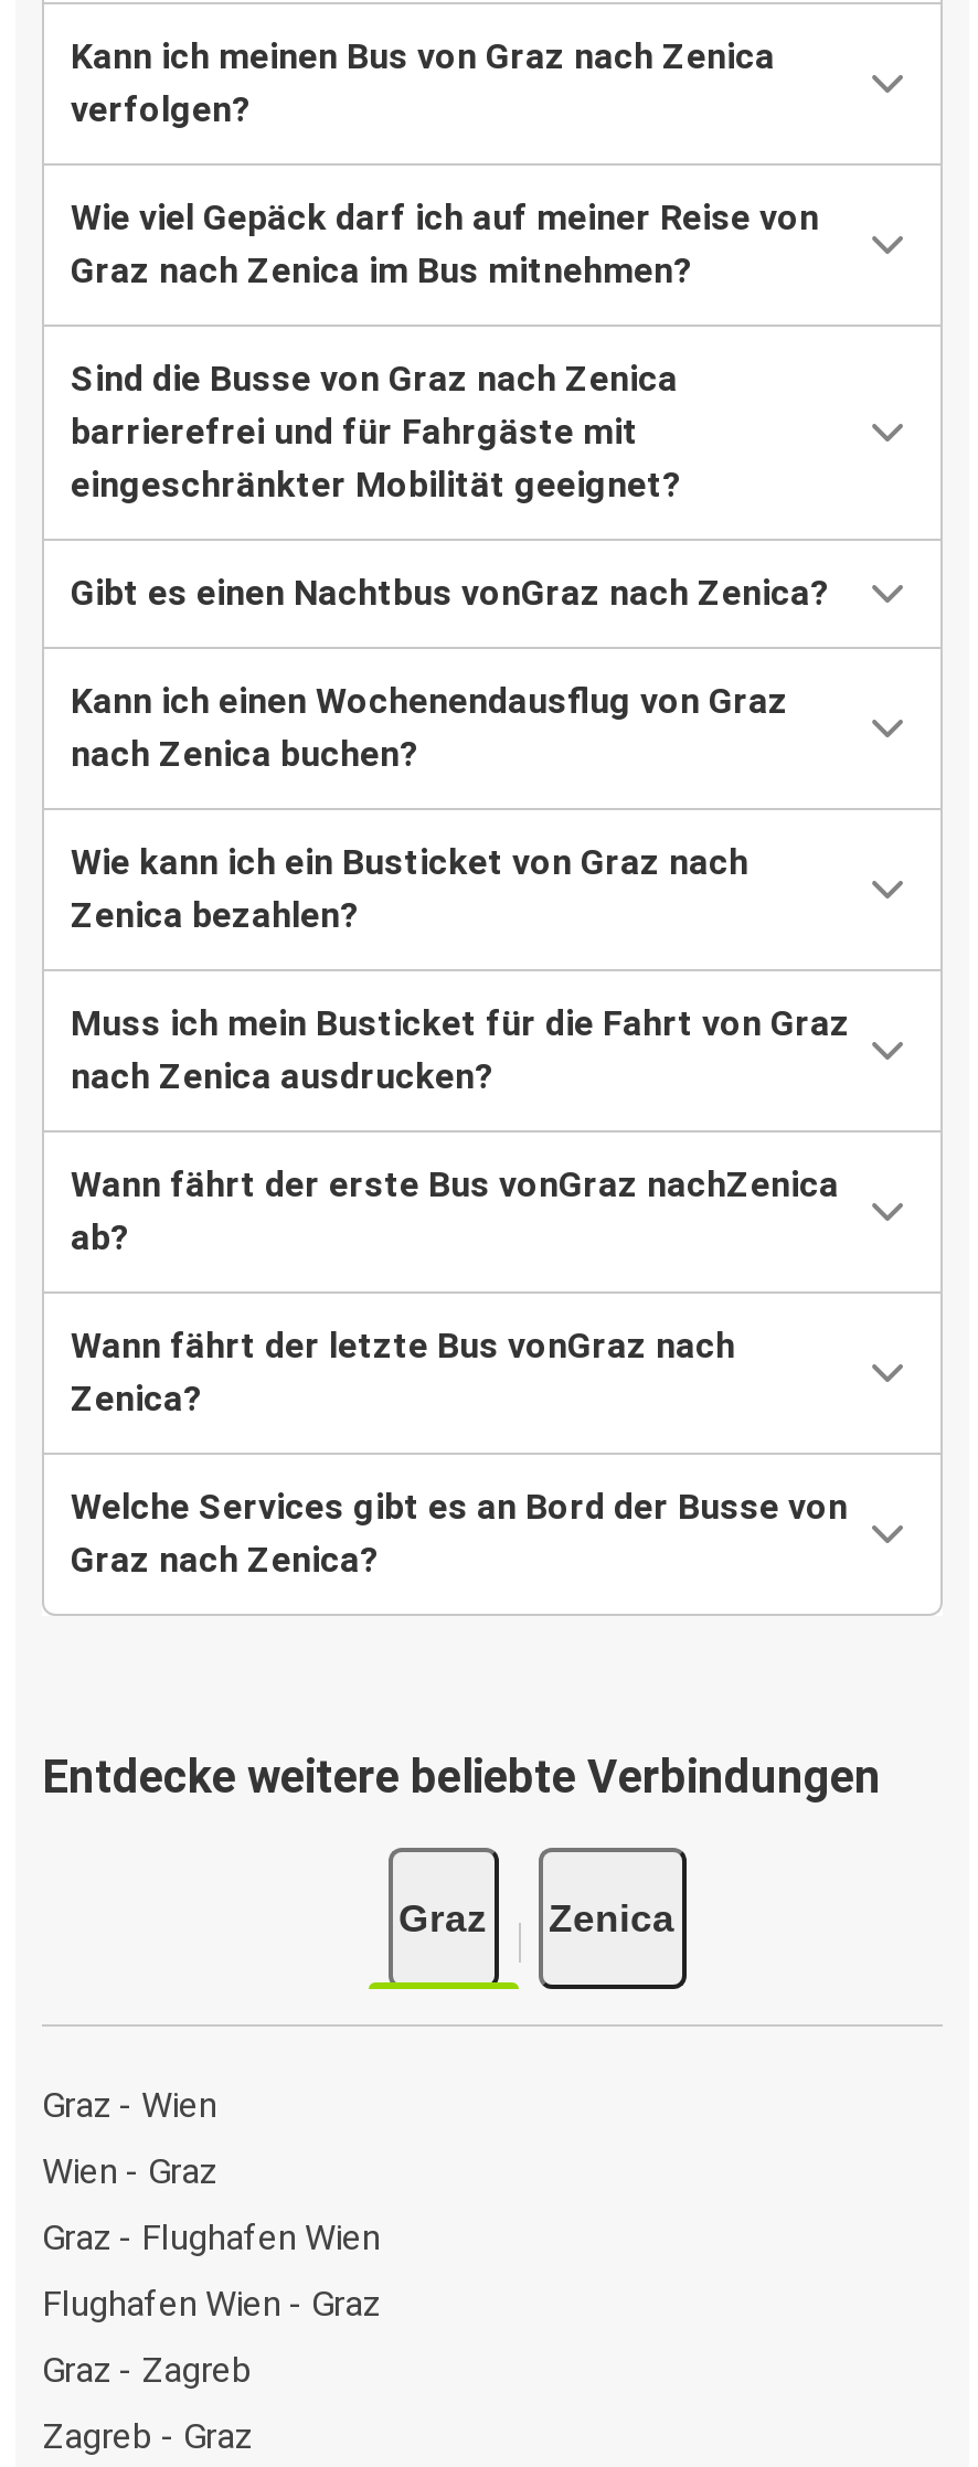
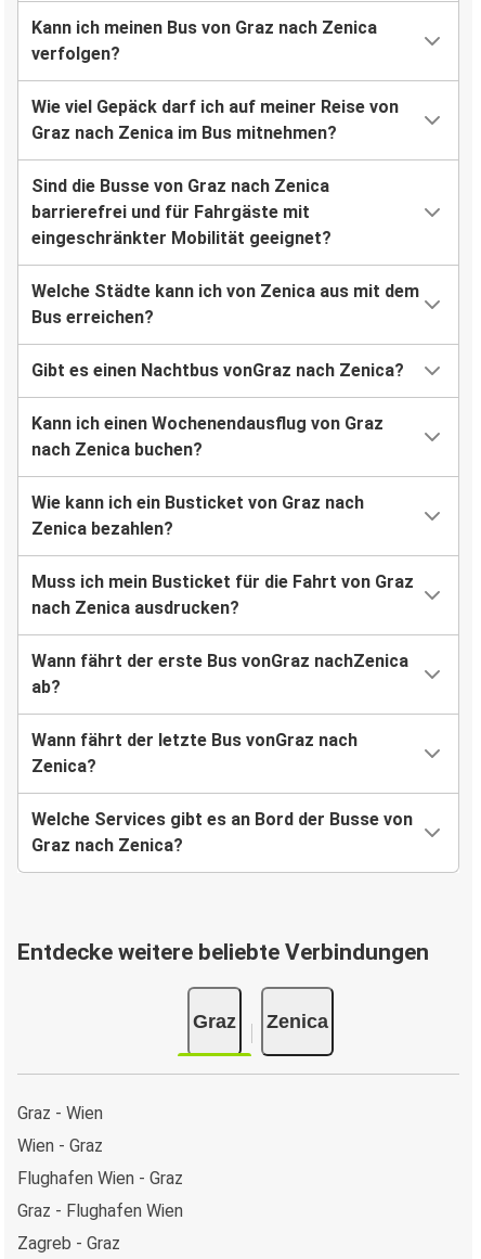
none -> [31,281,419,328] Welche Städte kann ich von Zenica aus mit dem | Bus erreichen?
moved [42,572,881,2191] -> [17,360,429,1155]: Gibt es einen Nachtbus vonGraz nach Zenica? | Kann ich einen Wochenendausflug von Graz | nach Zenica buchen? | ... | Graz - Wien | Wien - Graz
moved [42,2215,380,2257] -> [17,1200,183,1221]: Graz - Flughafen Wien
[42,2348,252,2390] Graz - Zagreb -> none

